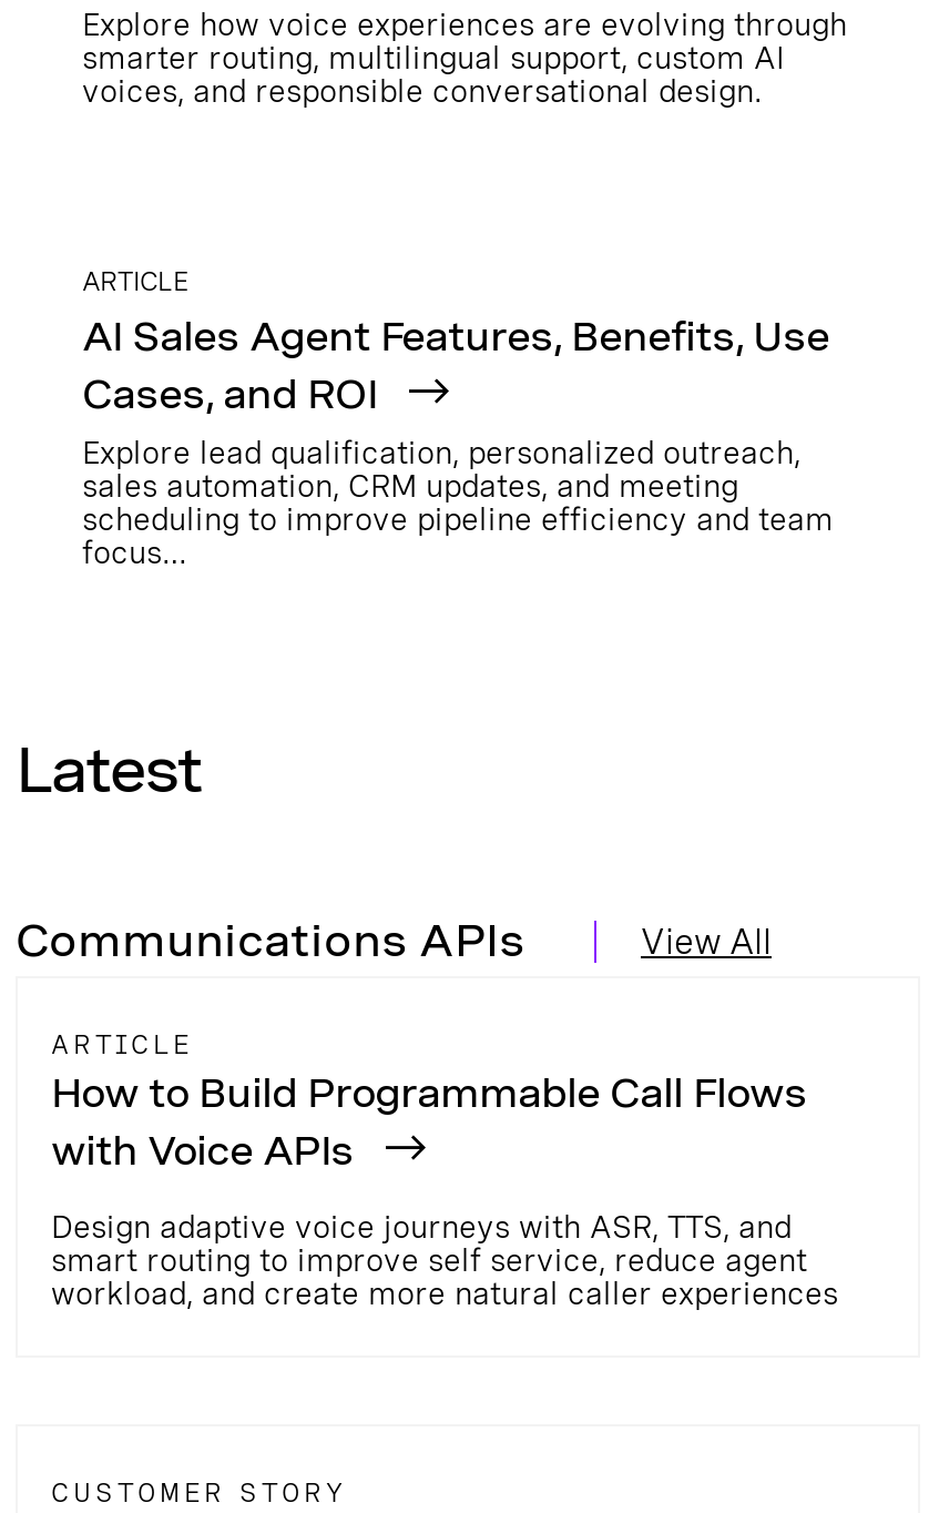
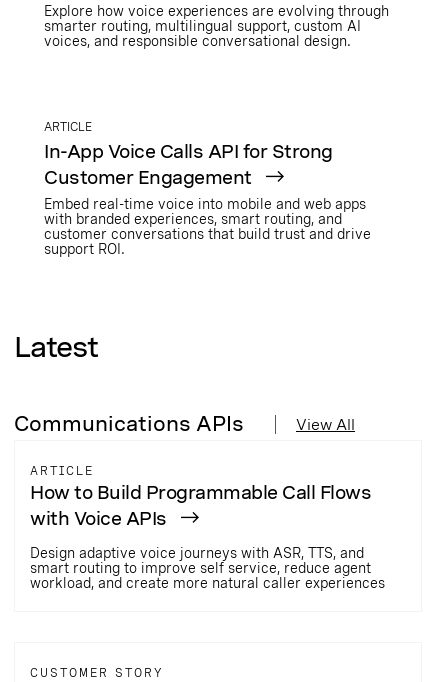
[82,313,834,570] AI Sales Agent Features, Benefits, Use | Cases, and ROI | Explore lead qualification, personalized outreach, | sales automation, CRM updates, and meeting | scheduling to improve pipeline efficiency and team | focus… -> [44,141,371,257] In-App Voice Calls API for Strong | Customer Engagement | Embed real-time voice into mobile and web apps | with branded experiences, smart routing, and | customer conversations that build trust and drive | support ROI.

